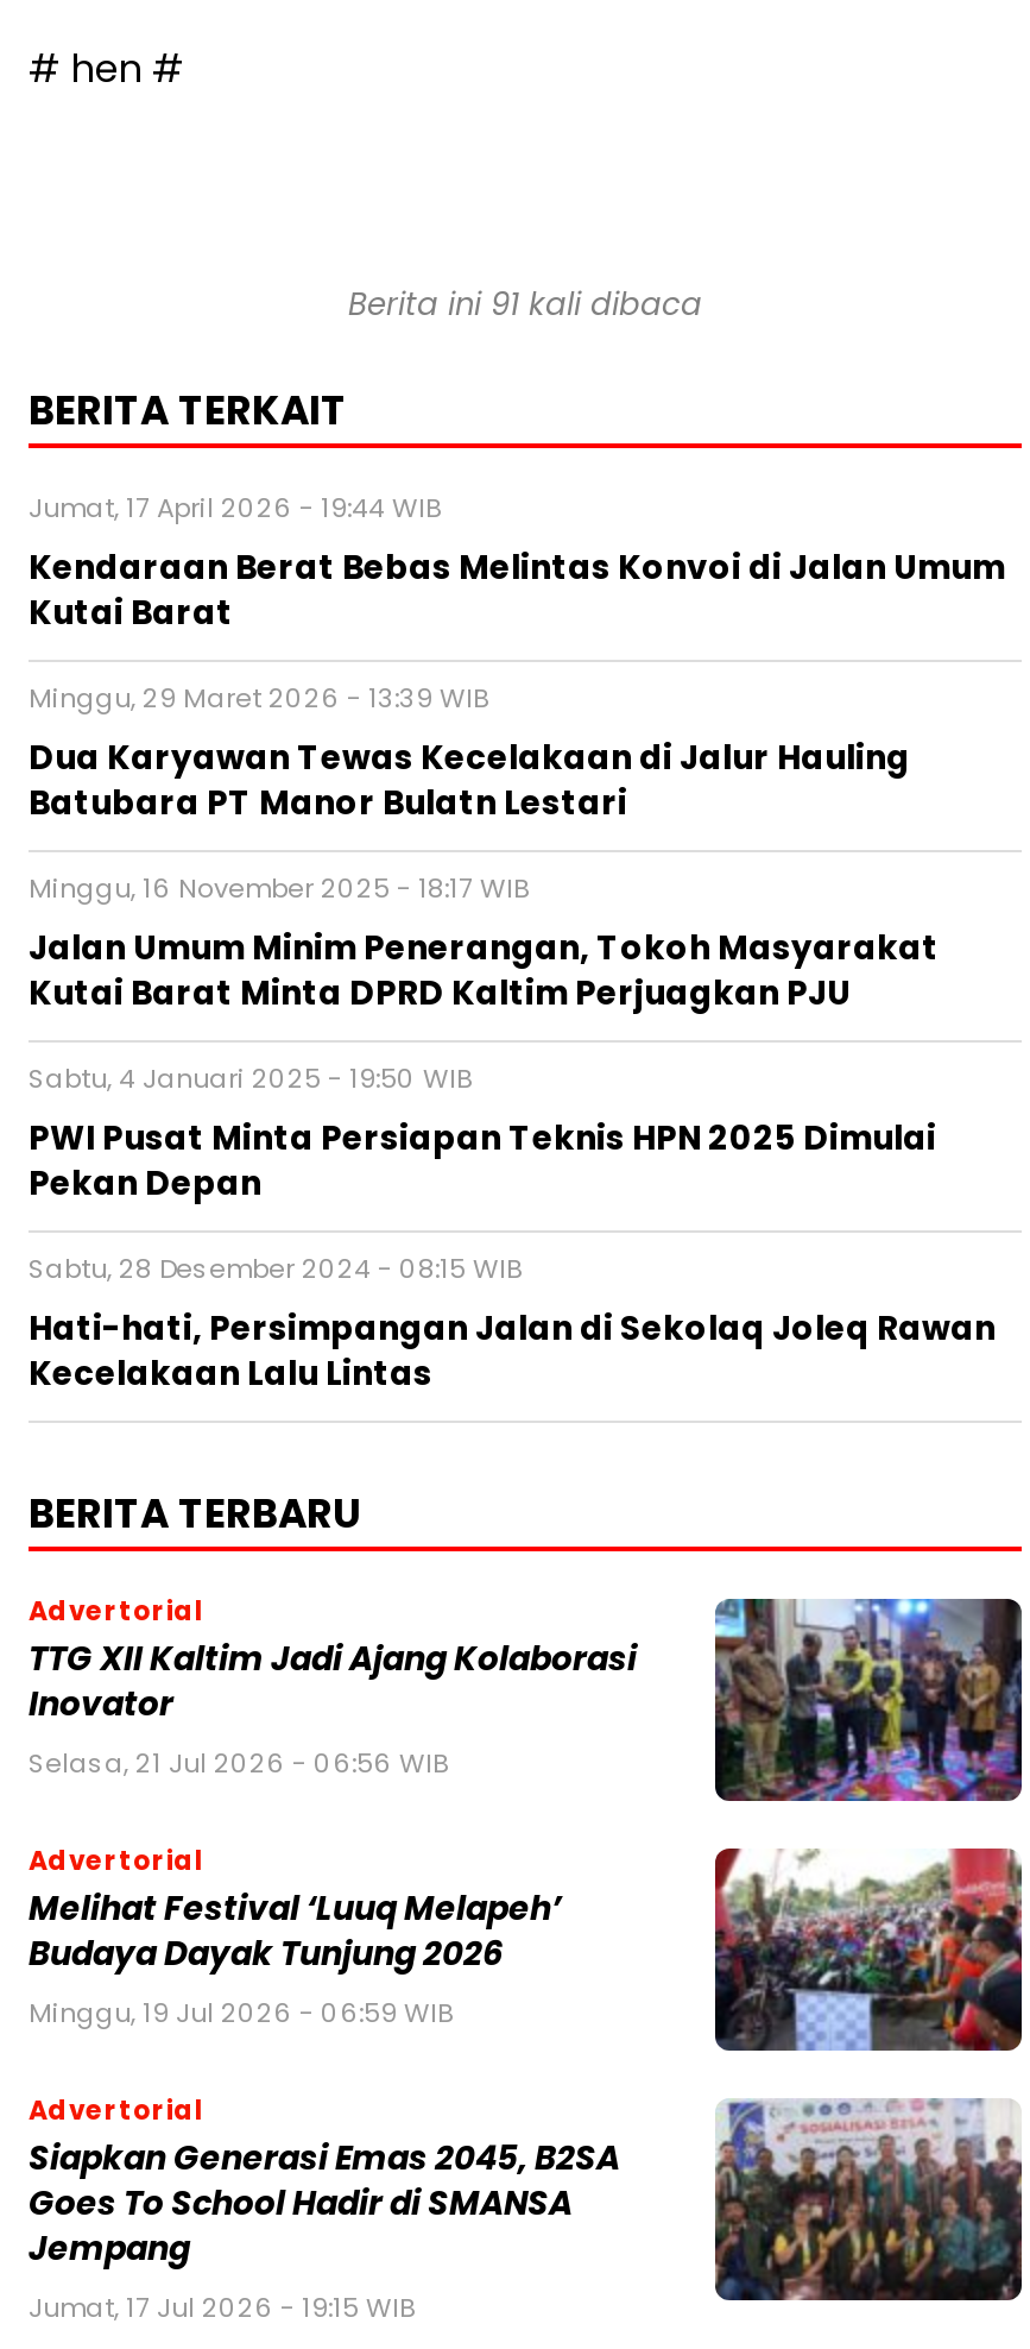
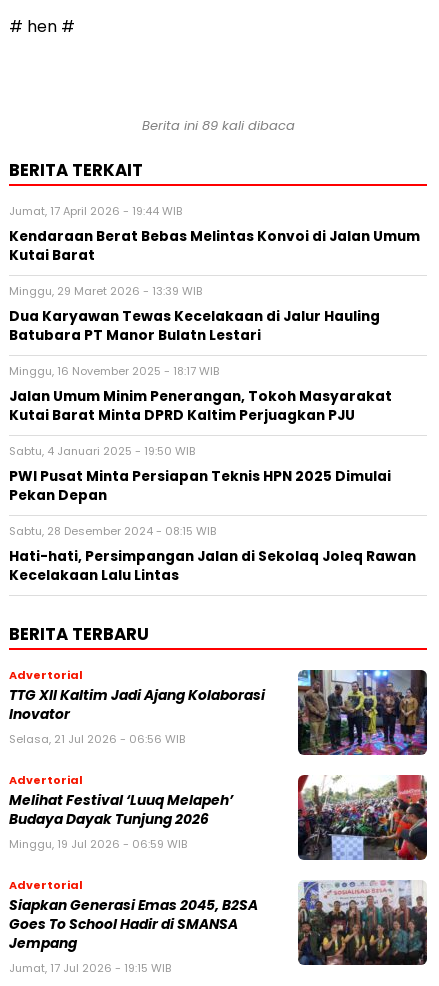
[348,283,702,328] Berita ini 91 kali dibaca -> [141,116,294,135] Berita ini 89 kali dibaca

